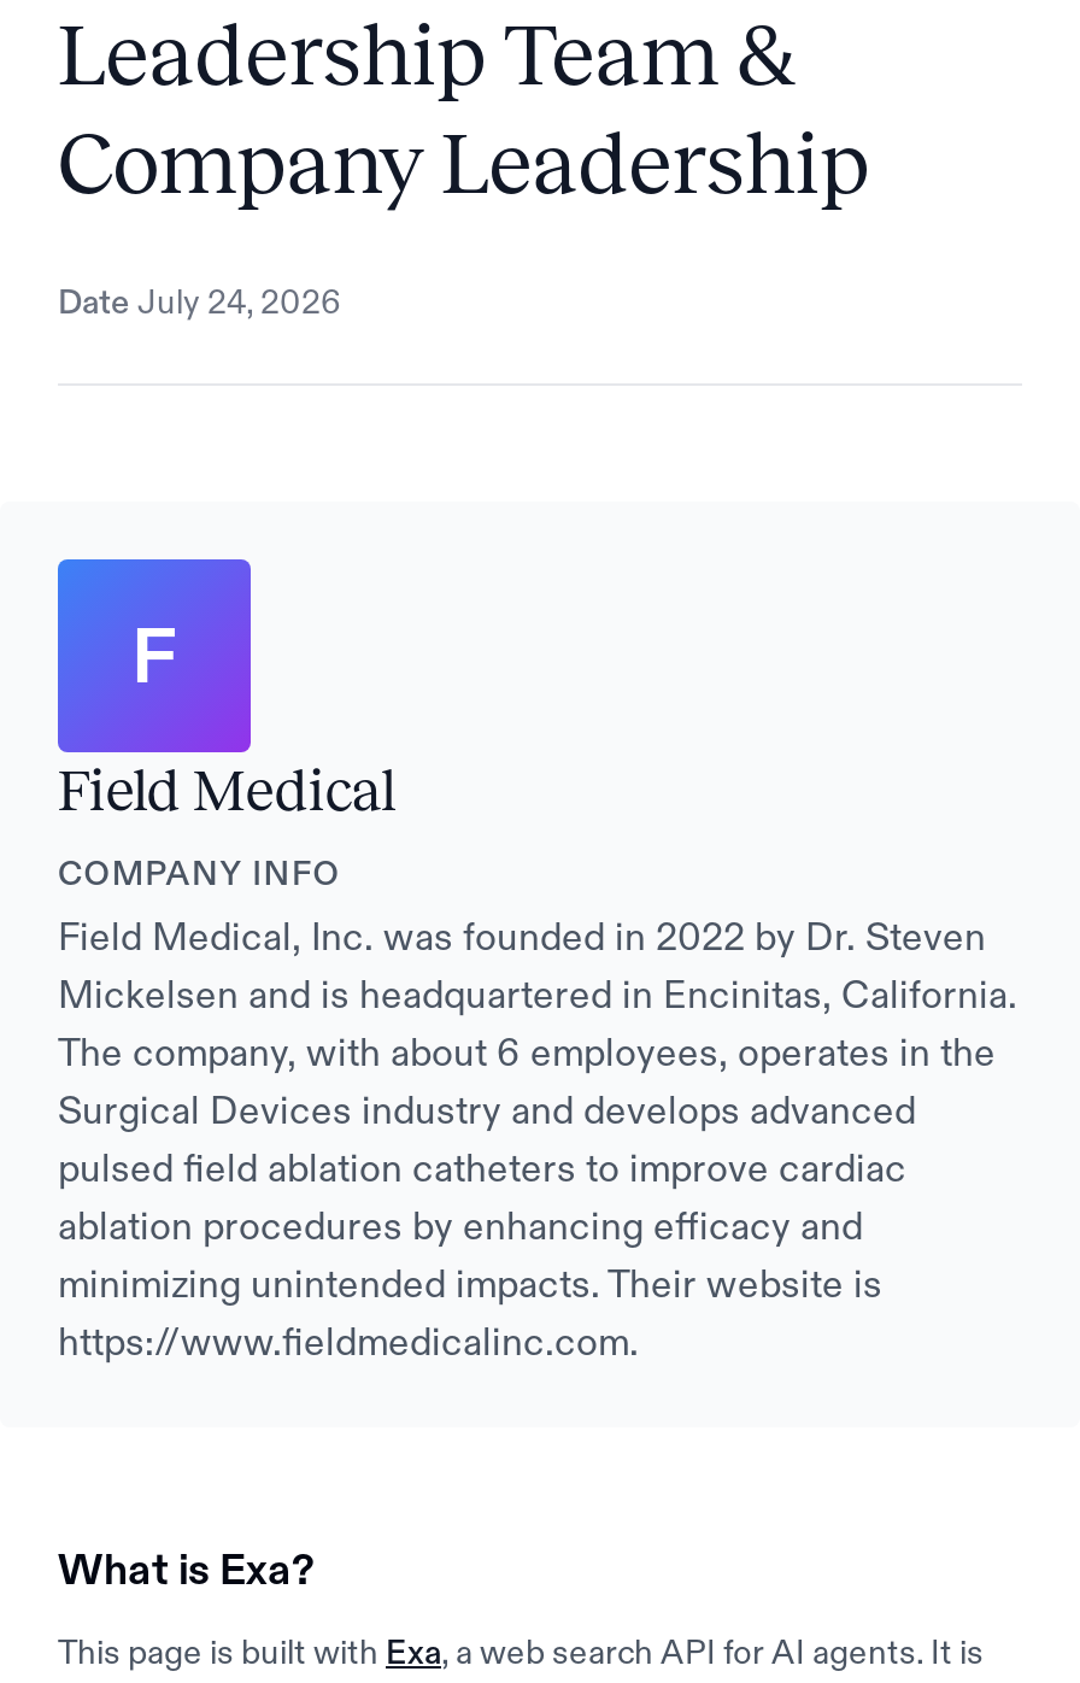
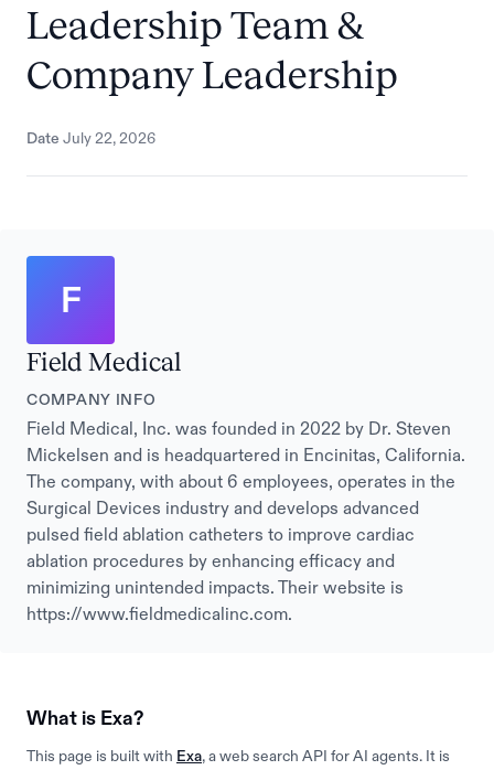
[58,285,340,318] Date July 24, 2026 -> [26,130,155,146] Date July 22, 2026

